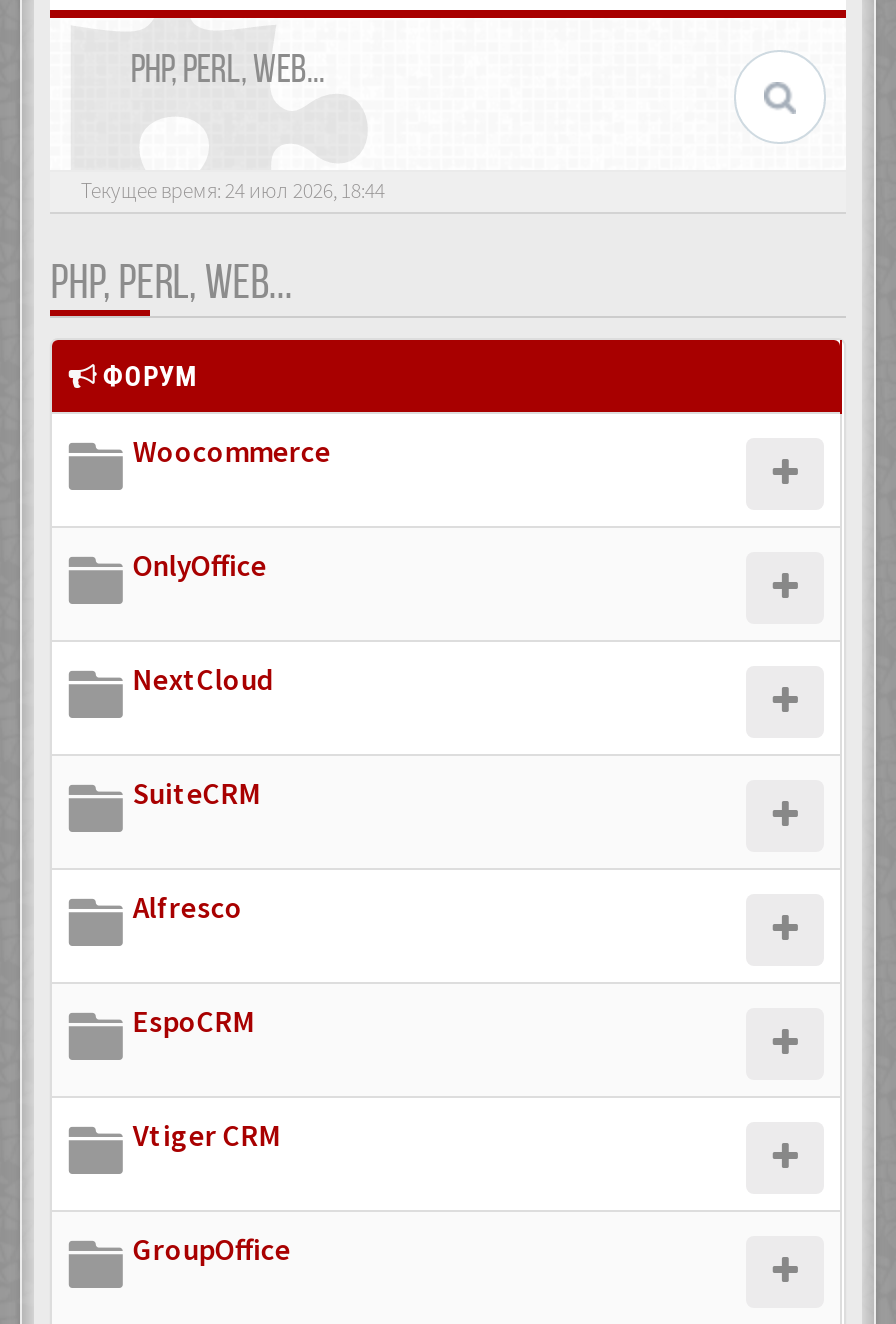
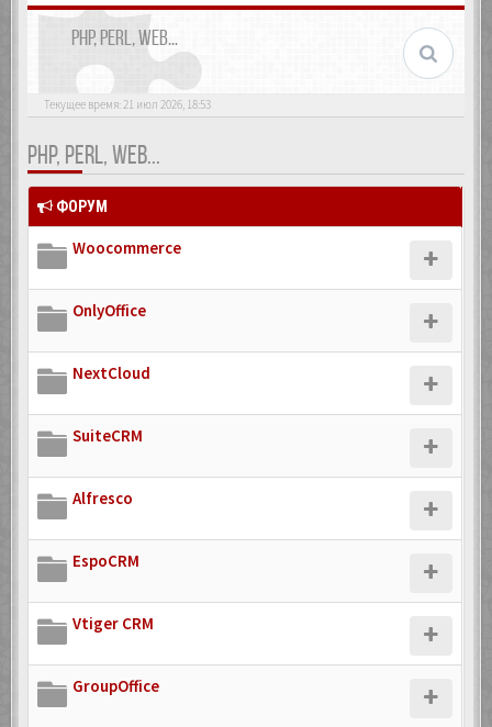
[81,176,385,204] Текущее время: 24 июл 2026, 18:44 -> [44,97,211,112] Текущее время: 21 июл 2026, 18:53

